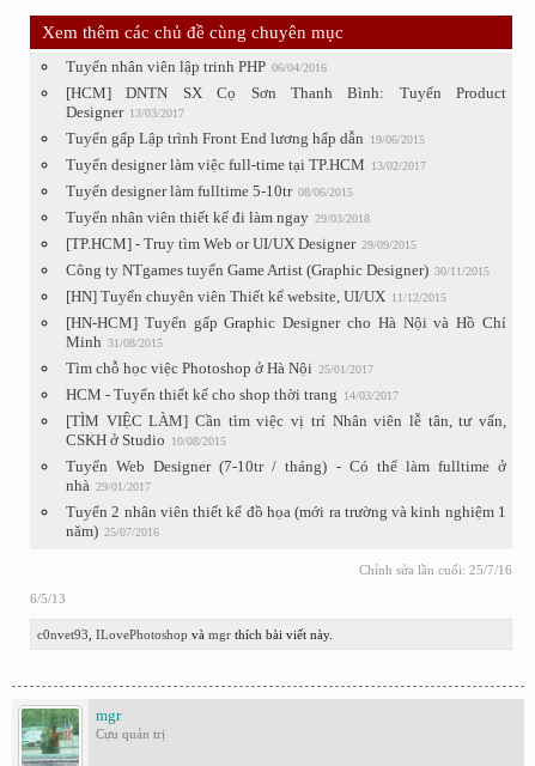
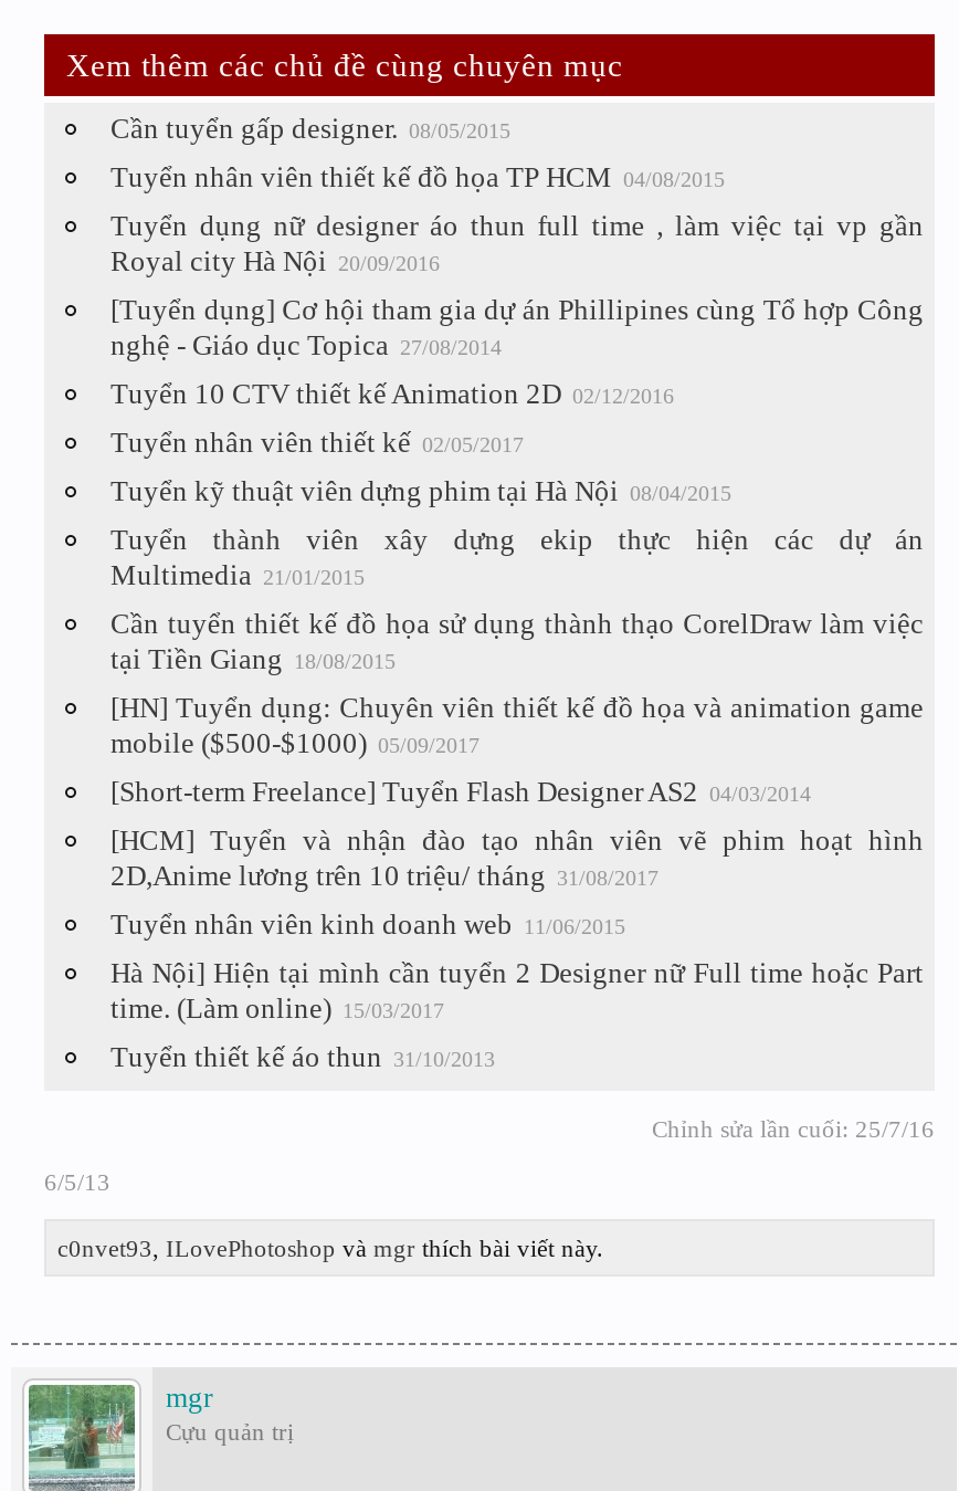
[66,57,327,75] Tuyển nhân viên lập trinh PHP 06/04/2016 -> [110,112,510,145] Cần tuyển gấp designer. 08/05/2015
[66,84,506,121] [HCM] DNTN SX Cọ Sơn Thanh Bình: Tuyển Product | Designer 13/03/2017 -> [110,160,725,193] Tuyển nhân viên thiết kế đồ họa TP HCM 04/08/2015
[66,129,425,147] Tuyển gấp Lập trình Front End lương hấp dẫn 19/06/2015 -> [110,209,924,277] Tuyển dụng nữ designer áo thun full time , làm việc tại vp gần | Royal city Hà Nội 20/09/2016
[66,156,426,174] Tuyển designer làm việc full-time tại TP.HCM 13/02/2017 -> [110,293,924,361] [Tuyển dụng] Cơ hội tham gia dự án Phillipines cùng Tổ hợp Công | nghệ - Giáo dục Topica 27/08/2014
[66,182,353,200] Tuyển designer làm fulltime 5-10tr 08/06/2015 -> [110,377,674,410] Tuyển 10 CTV thiết kế Animation 2D 02/12/2016
[66,208,370,226] Tuyển nhân viên thiết kế đi làm ngay 29/03/2018 -> [110,426,524,459] Tuyển nhân viên thiết kế 02/05/2017
[66,235,417,253] [TP.HCM] - Truy tìm Web or UI/UX Designer 29/09/2015 -> [110,474,731,507] Tuyển kỹ thuật viên dựng phim tại Hà Nội 08/04/2015
[66,261,490,279] Công ty NTgames tuyển Game Artist (Graphic Designer) 30/11/2015 -> [110,523,924,591] Tuyển thành viên xây dựng ekip thực hiện các dự án | Multimedia 21/01/2015
[66,287,446,305] [HN] Tuyển chuyên viên Thiết kế website, UI/UX 11/12/2015 -> [110,607,924,675] Cần tuyển thiết kế đồ họa sử dụng thành thạo CorelDraw làm việc | tại Tiền Giang 18/08/2015
[66,314,506,351] [HN-HCM] Tuyển gấp Graphic Designer cho Hà Nội và Hồ Chí | Minh 31/08/2015 -> [110,691,924,759] [HN] Tuyển dụng: Chuyên viên thiết kế đồ họa và animation game | mobile ($500-$1000) 05/09/2017
[66,359,373,377] Tìm chỗ học việc Photoshop ở Hà Nội 25/01/2017 -> [110,775,811,808] [Short-term Freelance] Tuyển Flash Designer AS2 04/03/2014
[66,385,399,403] HCM - Tuyển thiết kế cho shop thời trang 14/03/2017 -> [110,823,924,892] [HCM] Tuyển và nhận đào tạo nhân viên vẽ phim hoạt hình | 2D,Anime lương trên 10 triệu/ tháng 31/08/2017
[66,412,506,449] [TÌM VIỆC LÀM] Cần tìm việc vị trí Nhân viên lễ tân, tư vấn, | CSKH ở Studio 10/08/2015 -> [110,907,625,941] Tuyển nhân viên kinh doanh web 11/06/2015
[66,457,506,494] Tuyển Web Designer (7-10tr / tháng) - Có thể làm fulltime ở | nhà 29/01/2017 -> [110,956,924,1025] Hà Nội] Hiện tại mình cần tuyển 2 Designer nữ Full time hoặc Part | time. (Làm online) 15/03/2017
[66,503,506,540] Tuyển 2 nhân viên thiết kế đồ họa (mới ra trường và kinh nghiệm 1 | năm) 25/07/2016 -> [110,1040,495,1073] Tuyển thiết kế áo thun 31/10/2013

